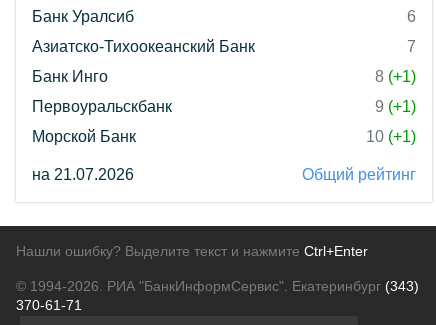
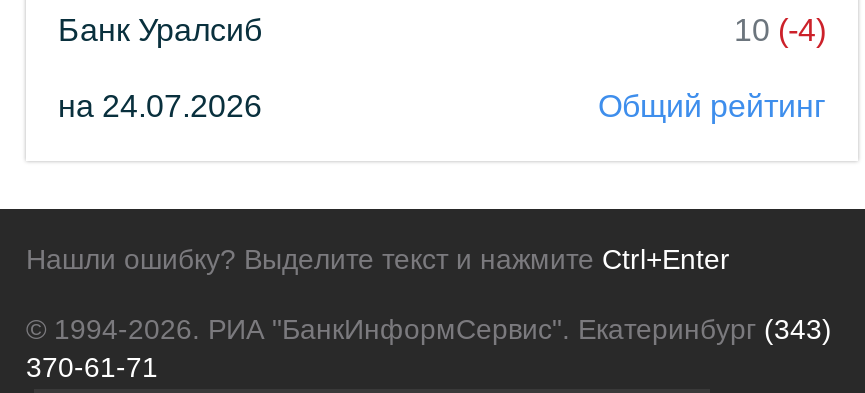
[32,8,416,183] 6 | Азиатско-Тихоокеанский Банк | 7 | Банк Инго | 8 (+1) | Первоуральскбанк | 9 (+1) | Морской Банк | 10 (+1) | на 21.07.2026 -> [58,13,826,123] 10 (-4) | на 24.07.2026

